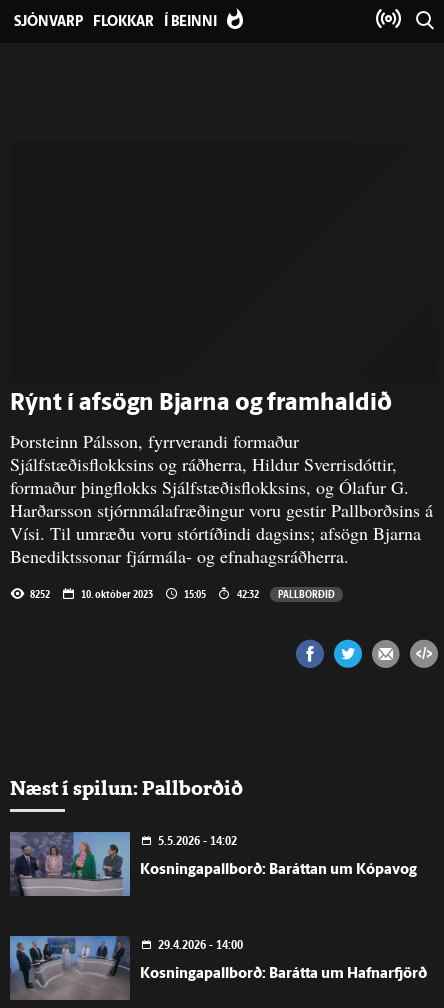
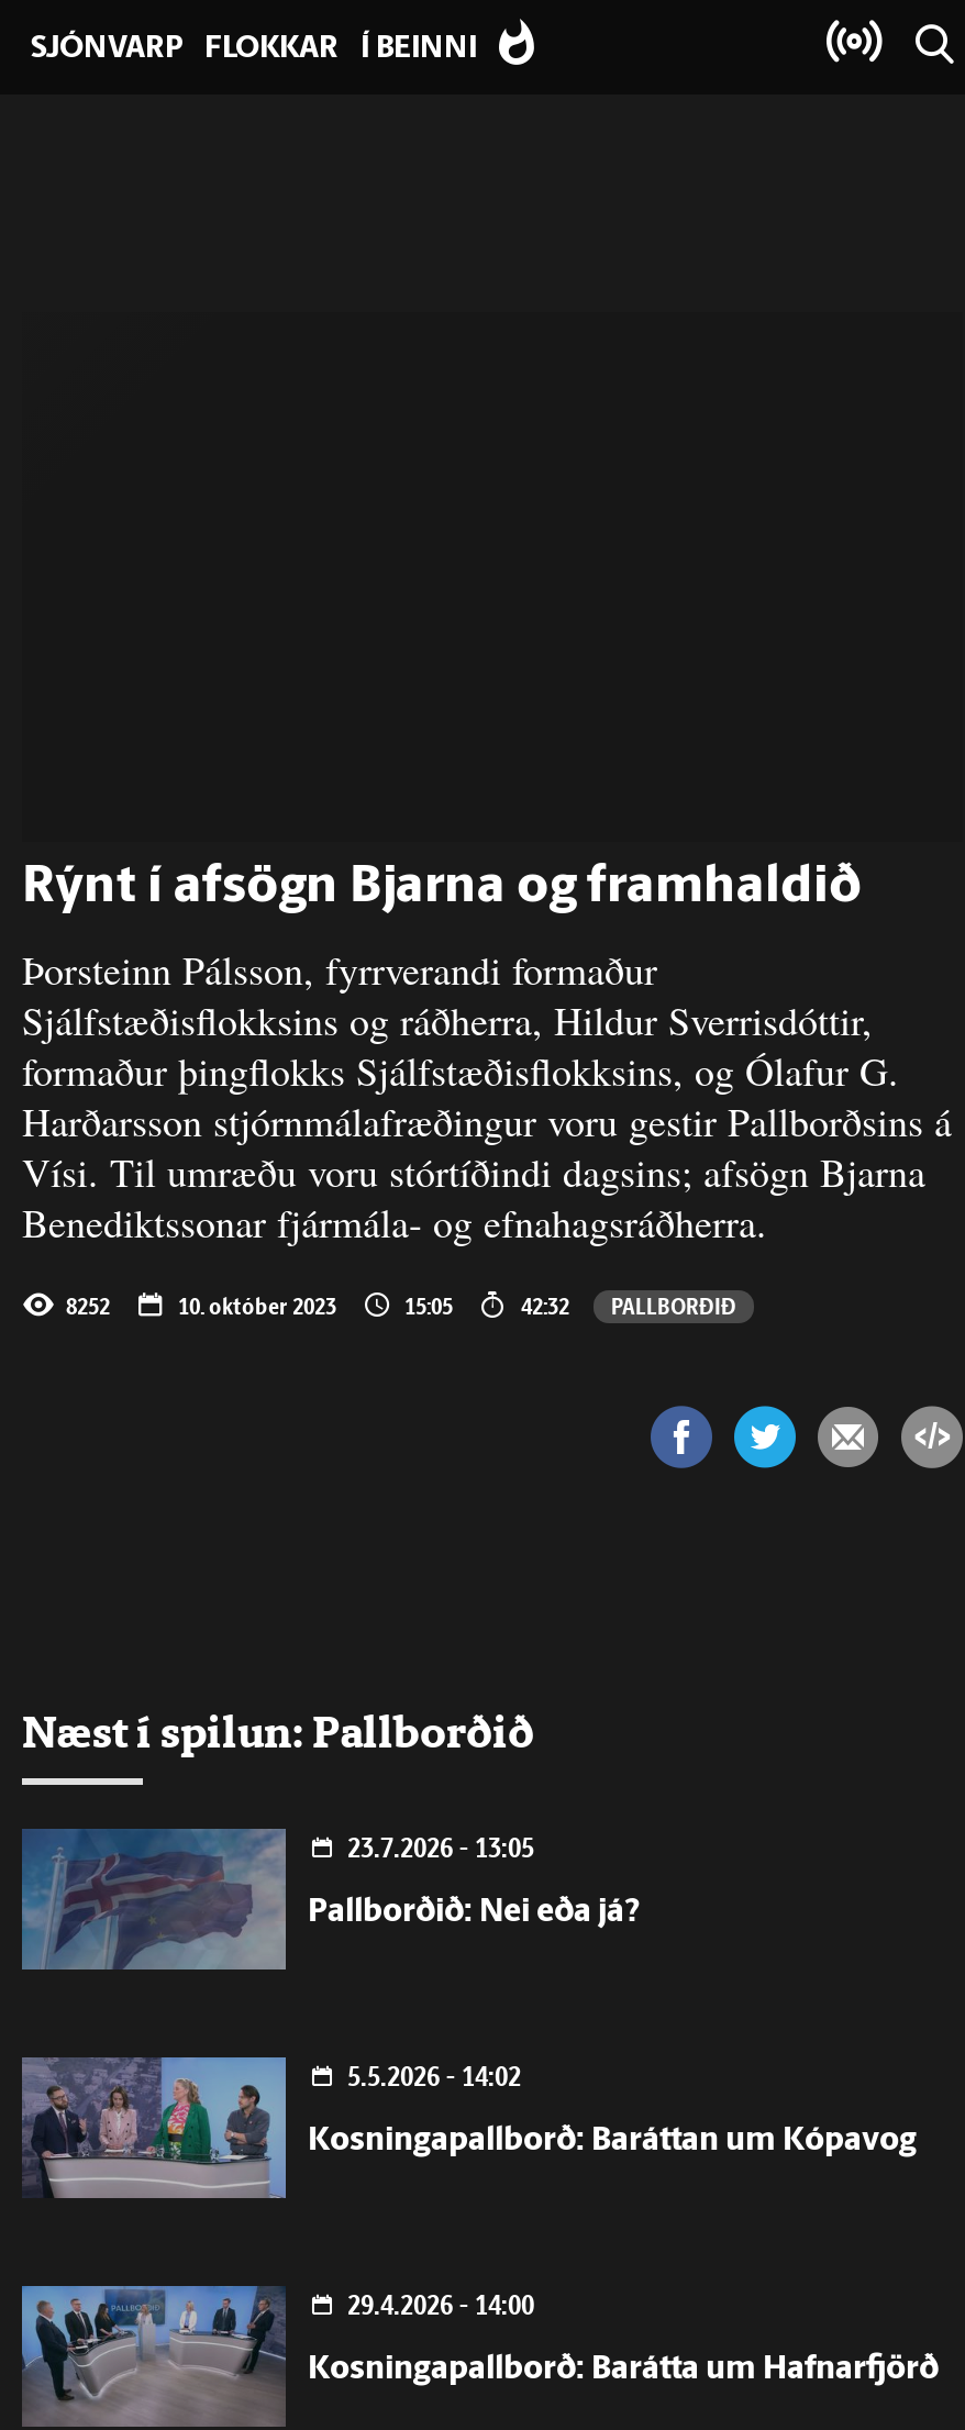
none -> [22,1828,640,1972] [image] | 23.7.2026 - 13:05 | Pallborðið: Nei eða já?

